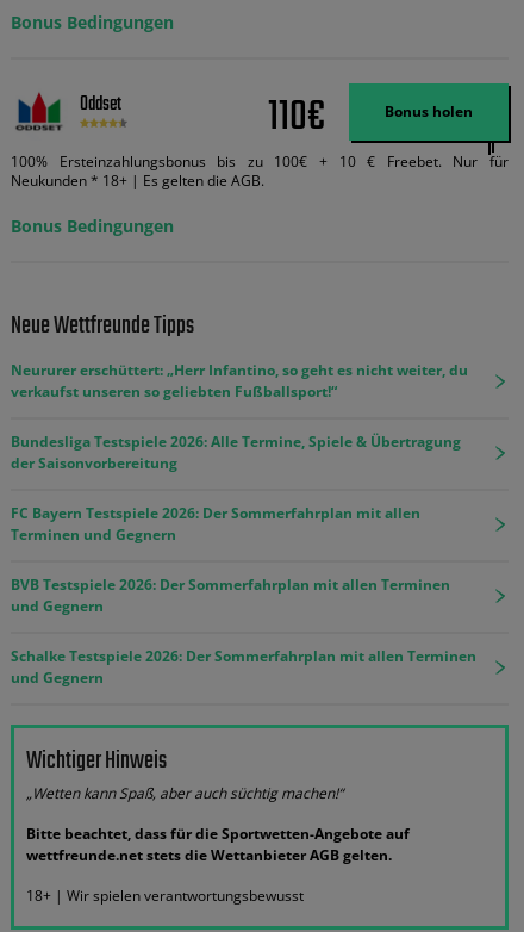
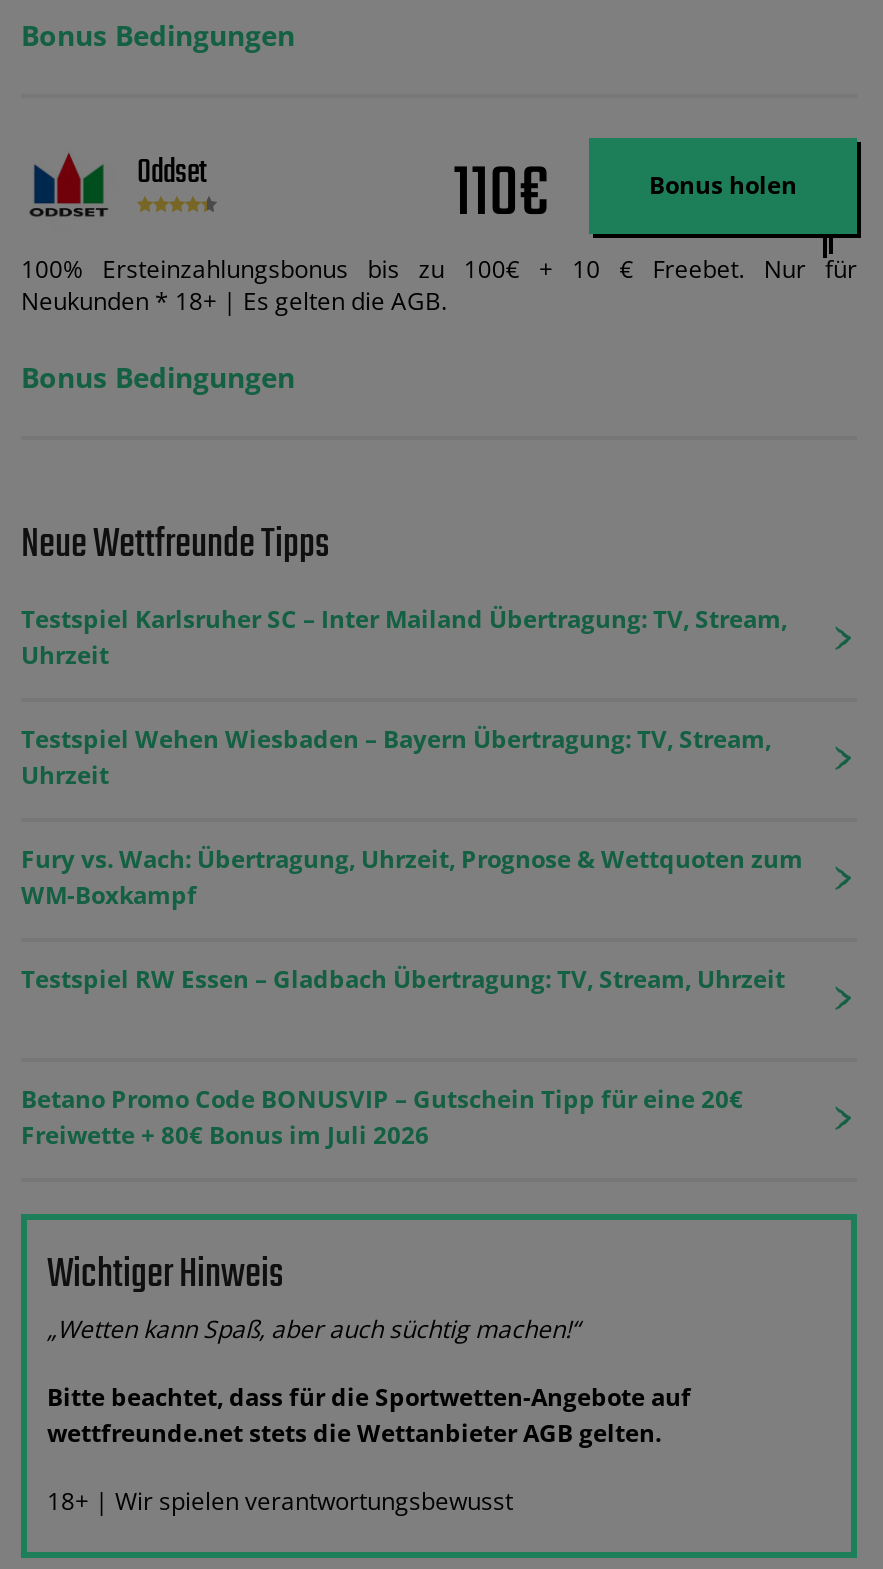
[11,360,468,402] Neururer erschüttert: „Herr Infantino, so geht es nicht weiter, du | verkaufst unseren so geliebten Fußballsport!“ -> [21,603,787,673] Testspiel Karlsruher SC – Inter Mailand Übertragung: TV, Stream, | Uhrzeit
[11,432,461,474] Bundesliga Testspiele 2026: Alle Termine, Spiele & Übertragung | der Saisonvorbereitung -> [21,723,771,793] Testspiel Wehen Wiesbaden – Bayern Übertragung: TV, Stream, | Uhrzeit
[11,503,420,545] FC Bayern Testspiele 2026: Der Sommerfahrplan mit allen | Terminen und Gegnern -> [21,843,803,913] Fury vs. Wach: Übertragung, Uhrzeit, Prognose & Wettquoten zum | WM-Boxkampf
[11,575,450,617] BVB Testspiele 2026: Der Sommerfahrplan mit allen Terminen | und Gegnern -> [21,963,785,997] Testspiel RW Essen – Gladbach Übertragung: TV, Stream, Uhrzeit
[11,646,476,688] Schalke Testspiele 2026: Der Sommerfahrplan mit allen Terminen | und Gegnern -> [21,1083,743,1153] Betano Promo Code BONUSVIP – Gutschein Tipp für eine 20€ | Freiwette + 80€ Bonus im Juli 2026

